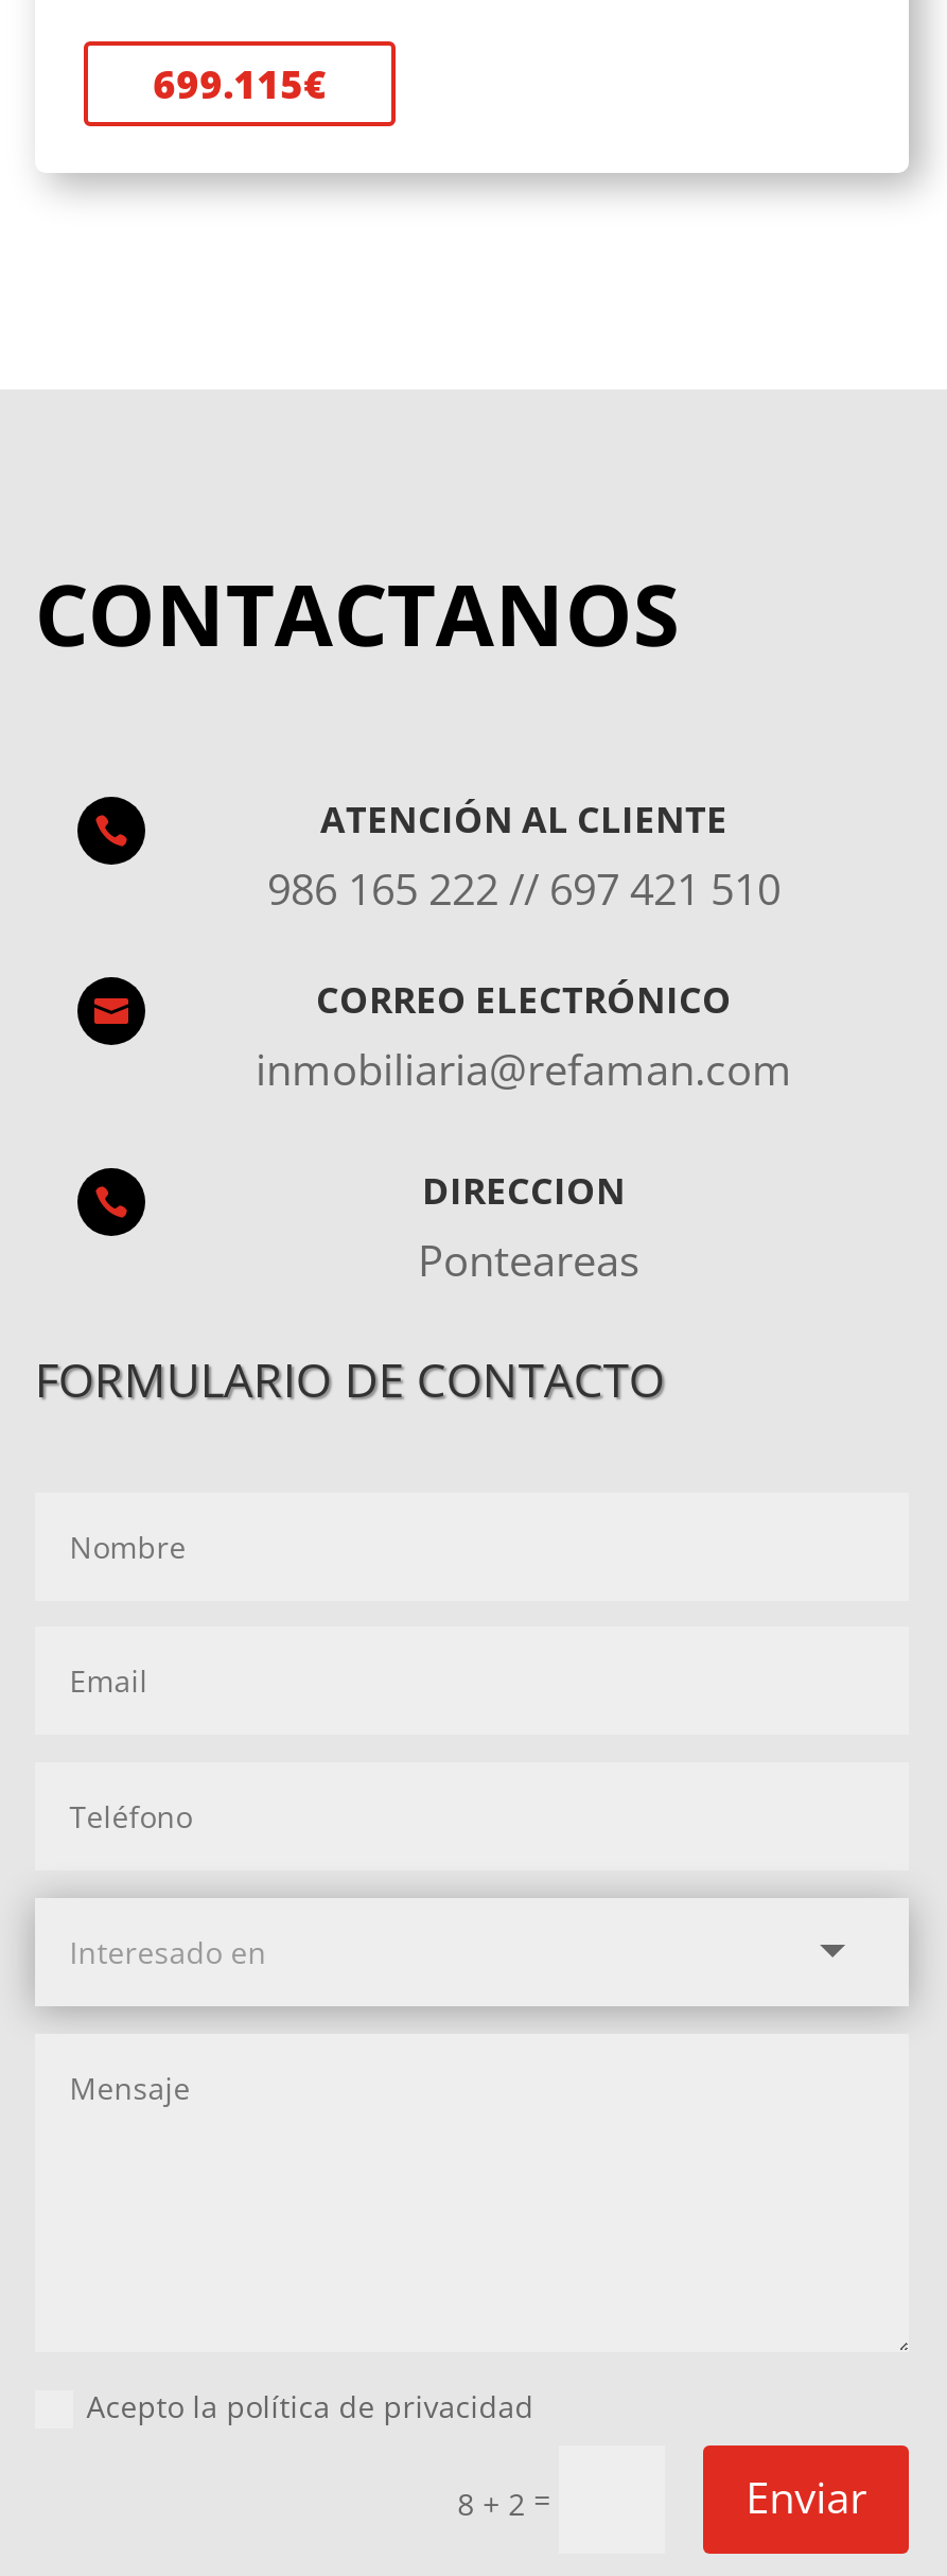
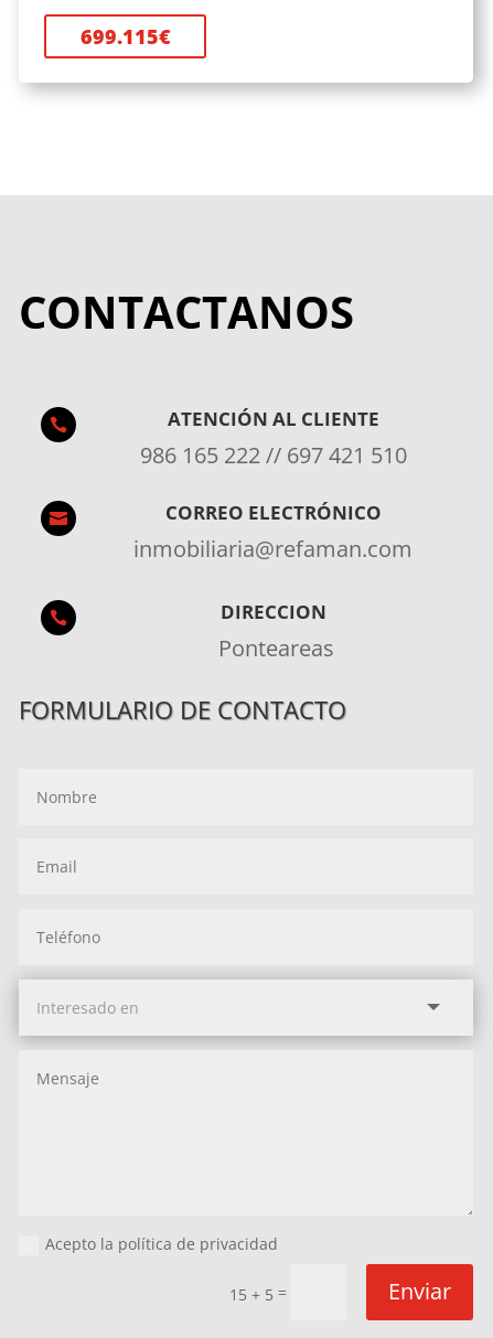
[457,2479,559,2523] 8 + 2 = -> [230,1282,291,1304] 15 + 5 =

